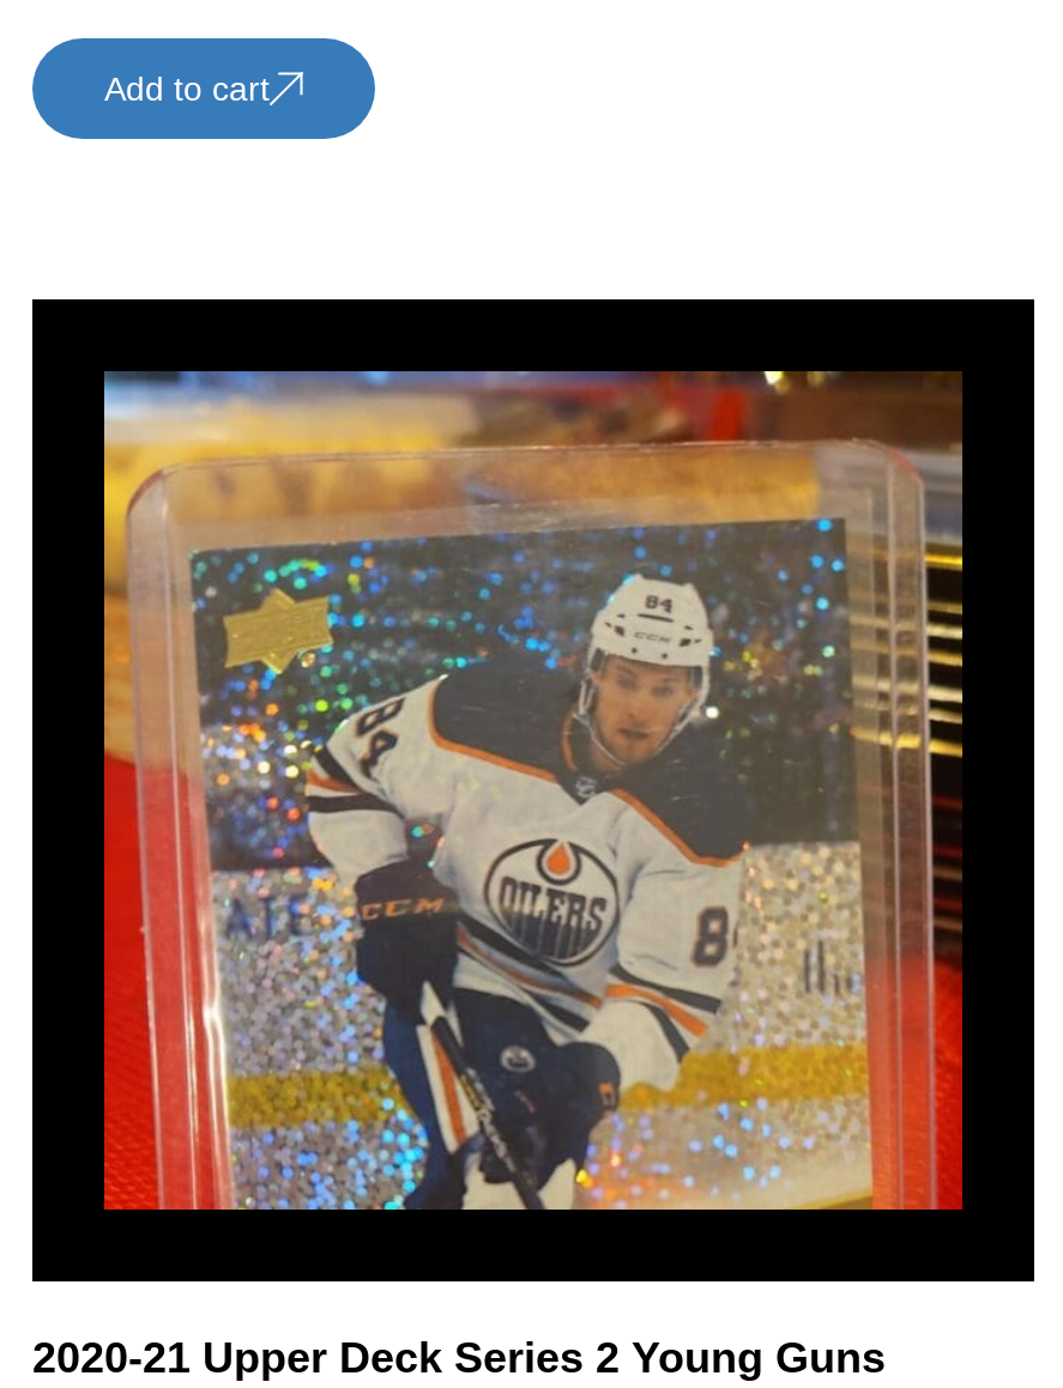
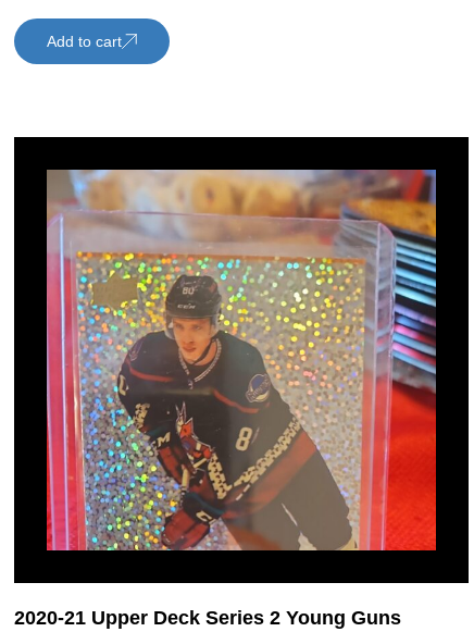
[102,370,965,1211] [image] -> [46,169,437,552] [image]

